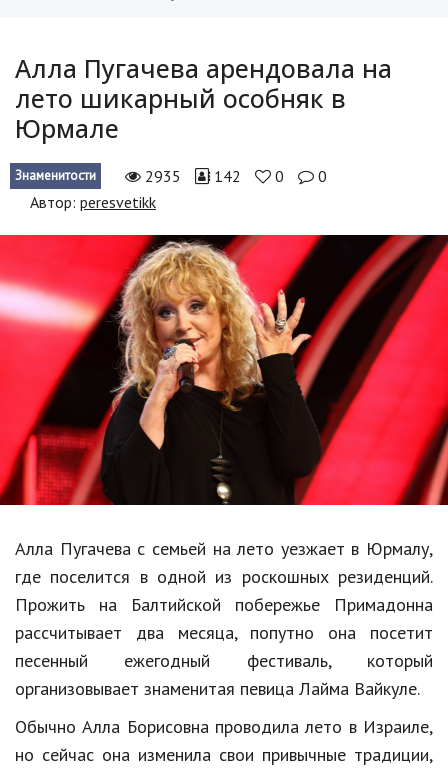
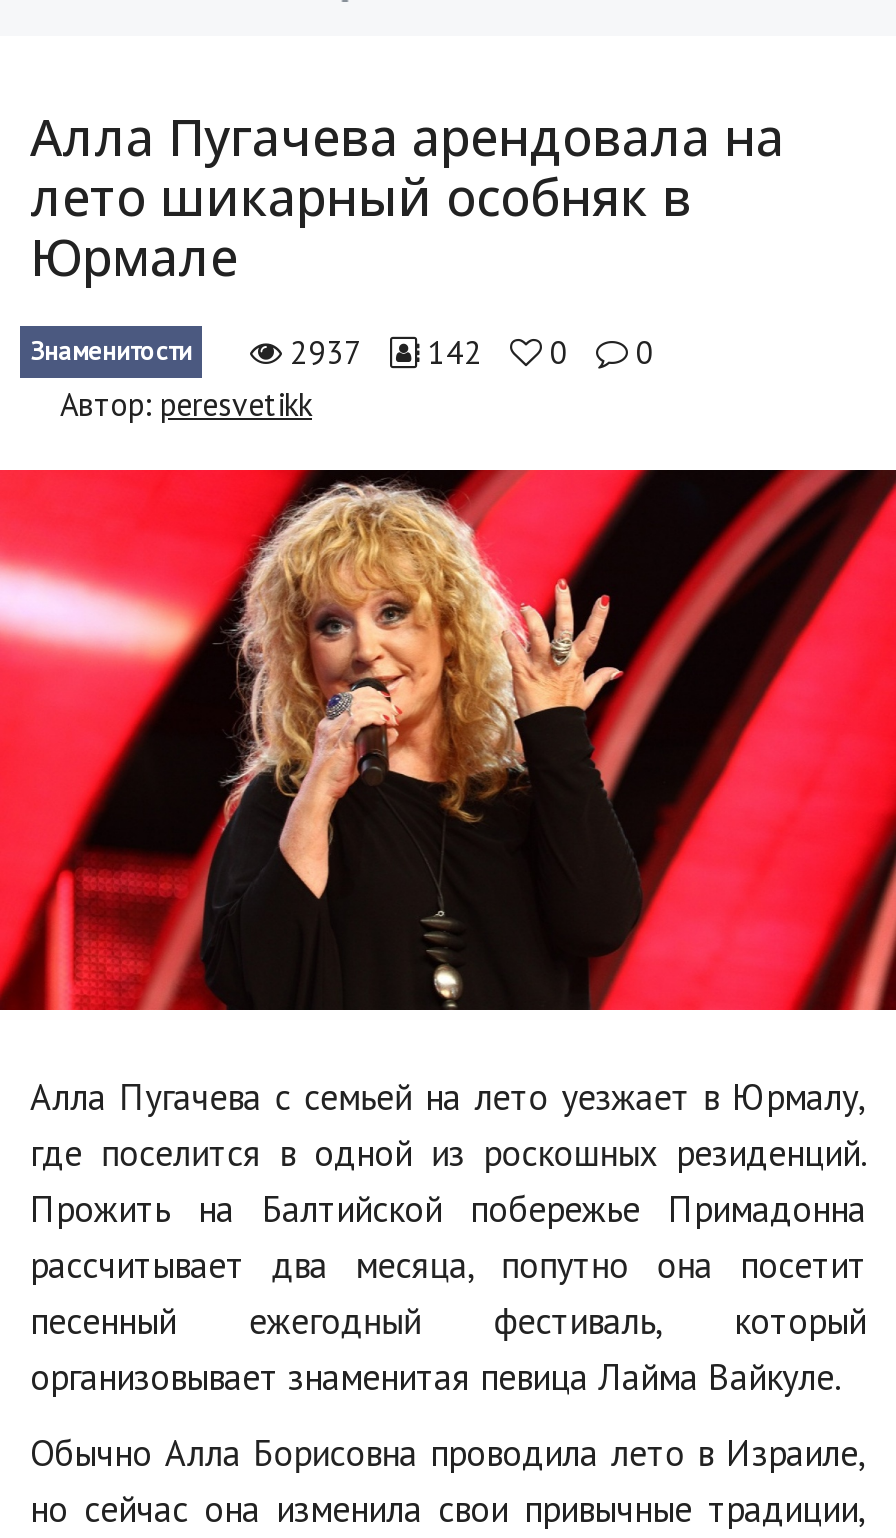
[141,166,327,186] 2935 142 0 0 -> [282,332,654,372] 2937 142 0 0

